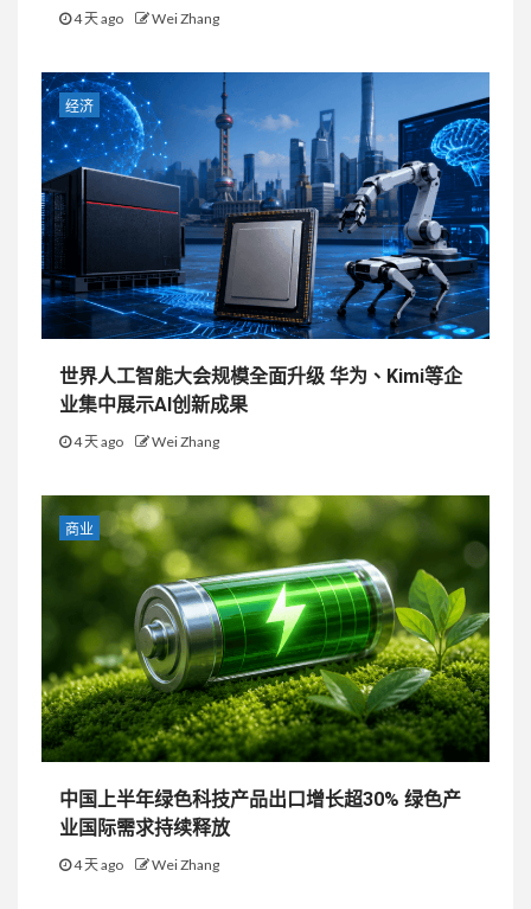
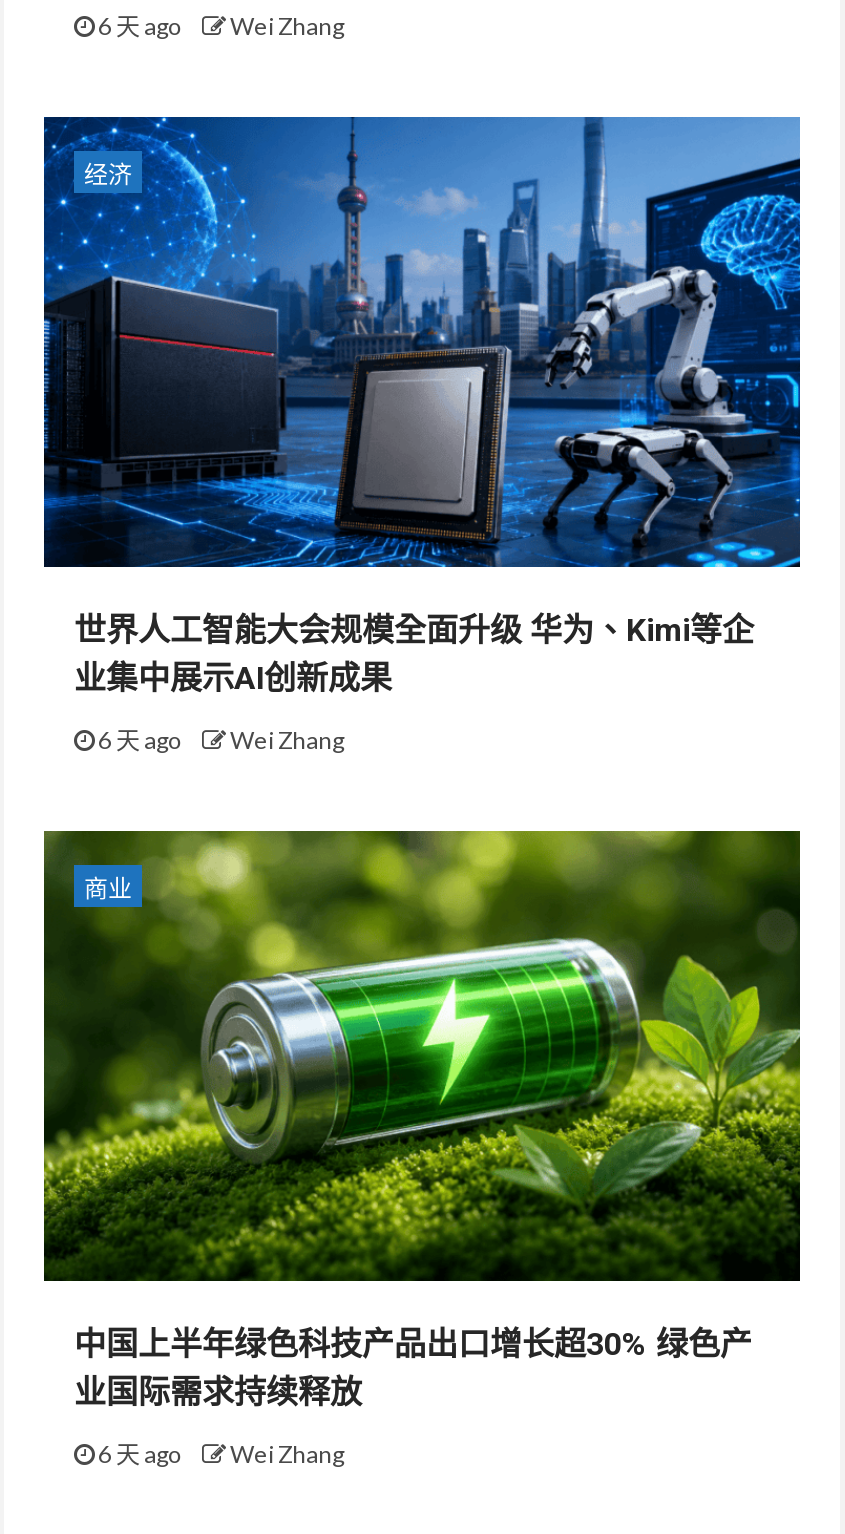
[71,9,219,27] 4 天 ago Wei Zhang -> [94,10,344,40] 6 天 ago Wei Zhang
[71,432,219,450] 4 天 ago Wei Zhang -> [94,724,344,754] 6 天 ago Wei Zhang
[71,855,219,873] 4 天 ago Wei Zhang -> [94,1438,344,1468] 6 天 ago Wei Zhang

